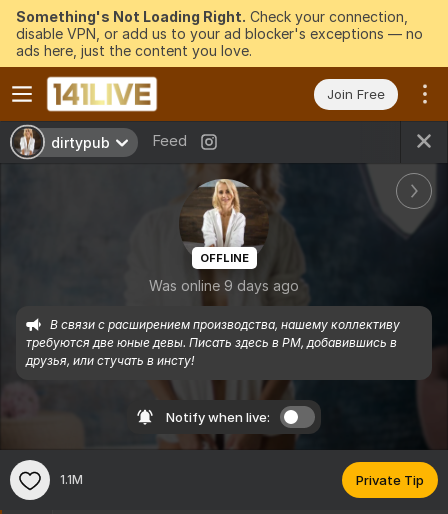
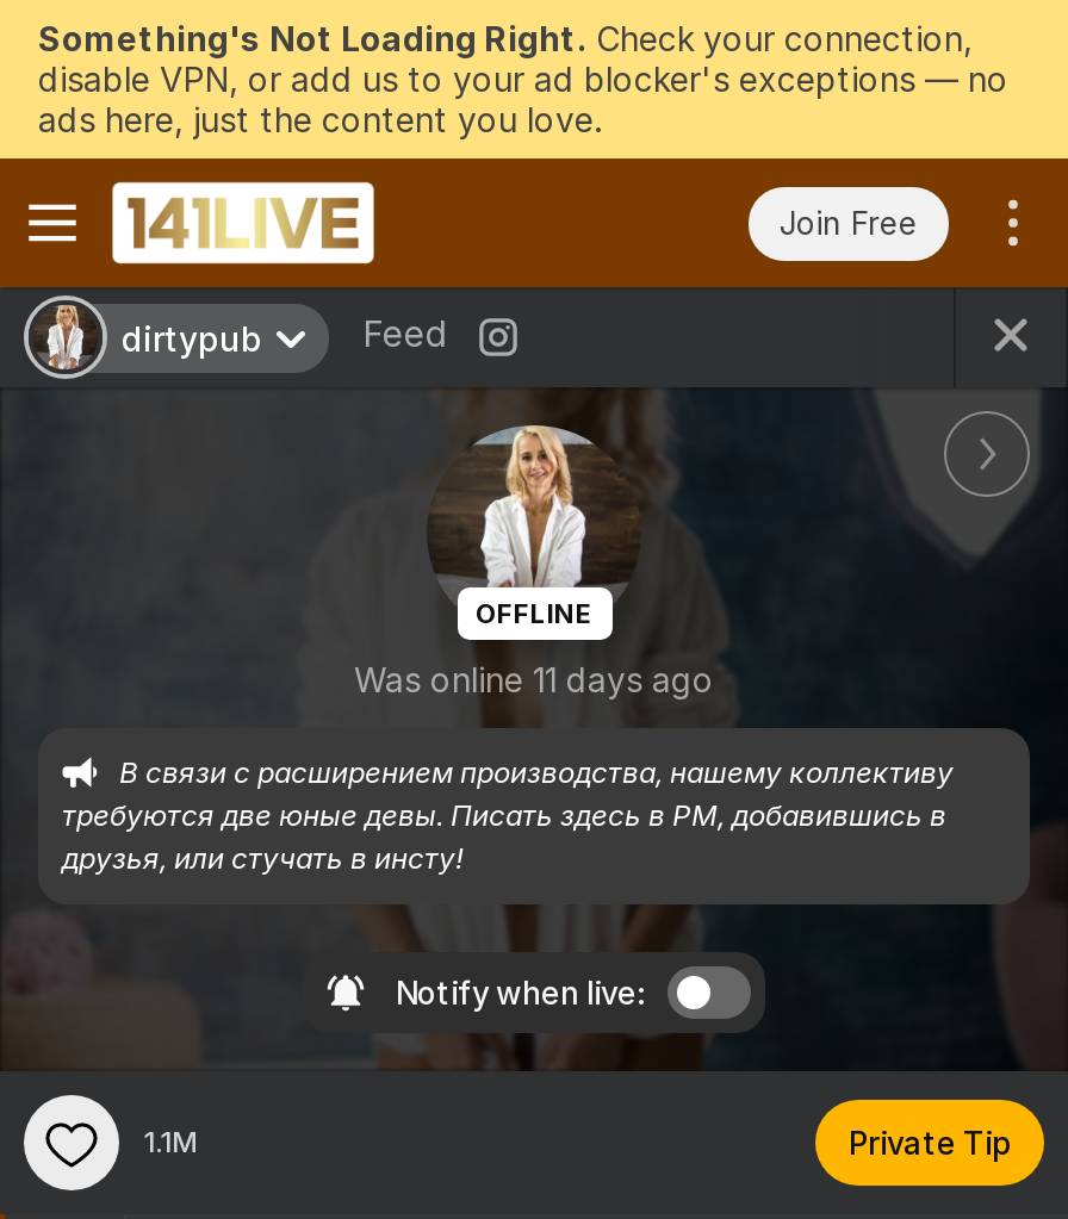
[149,277,299,294] Was online 9 days ago -> [354,659,714,699] Was online 11 days ago

